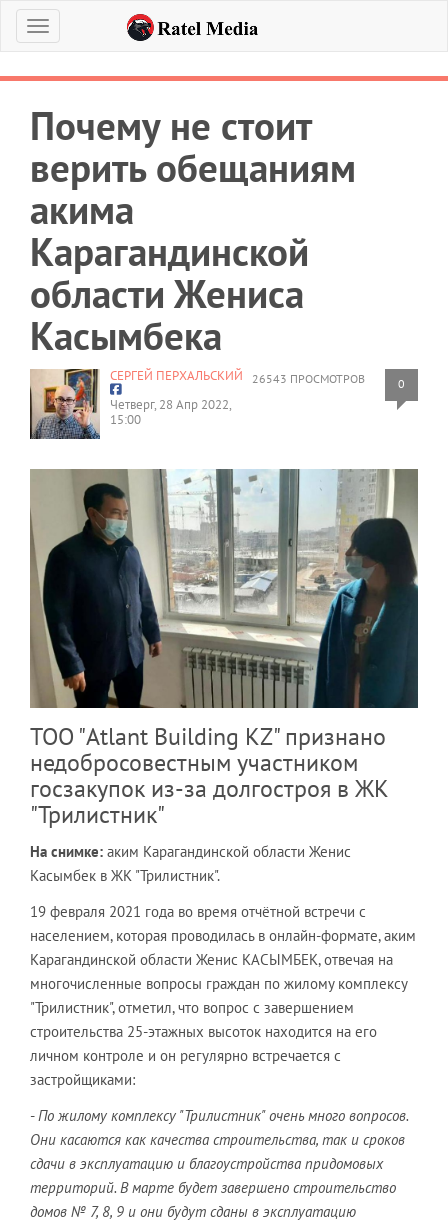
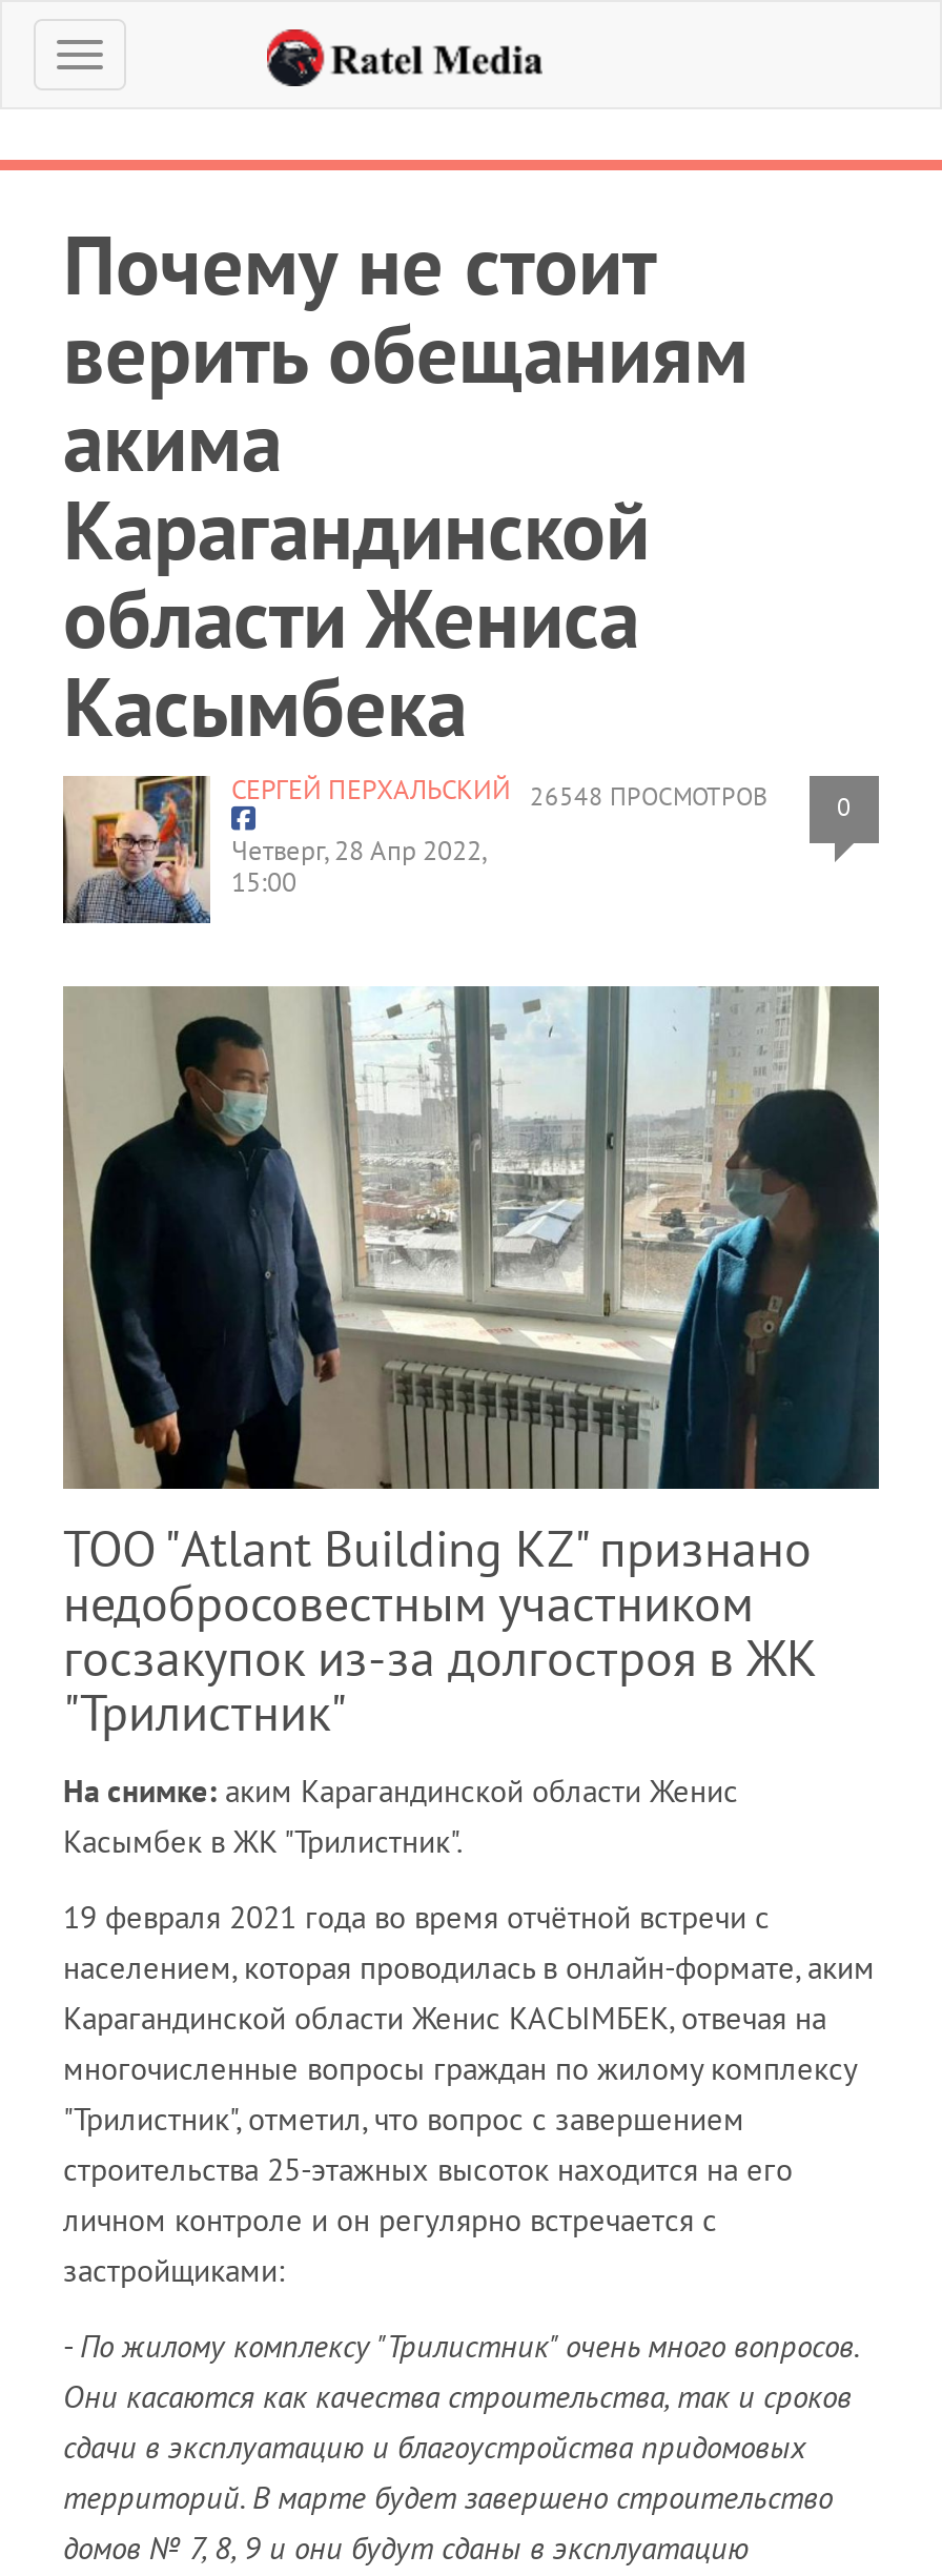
[110,367,365,386] СЕРГЕЙ ПЕРХАЛЬСКИЙ 26543 ПРОСМОТРОВ -> [231,772,767,812] СЕРГЕЙ ПЕРХАЛЬСКИЙ 26548 ПРОСМОТРОВ

